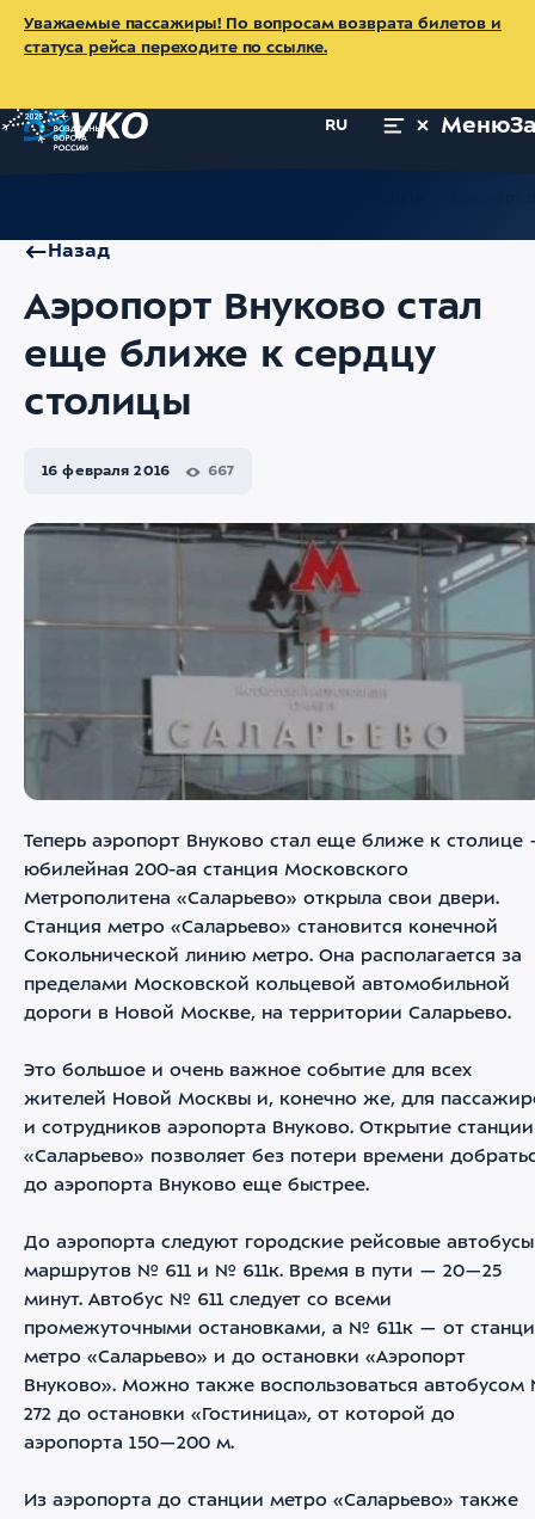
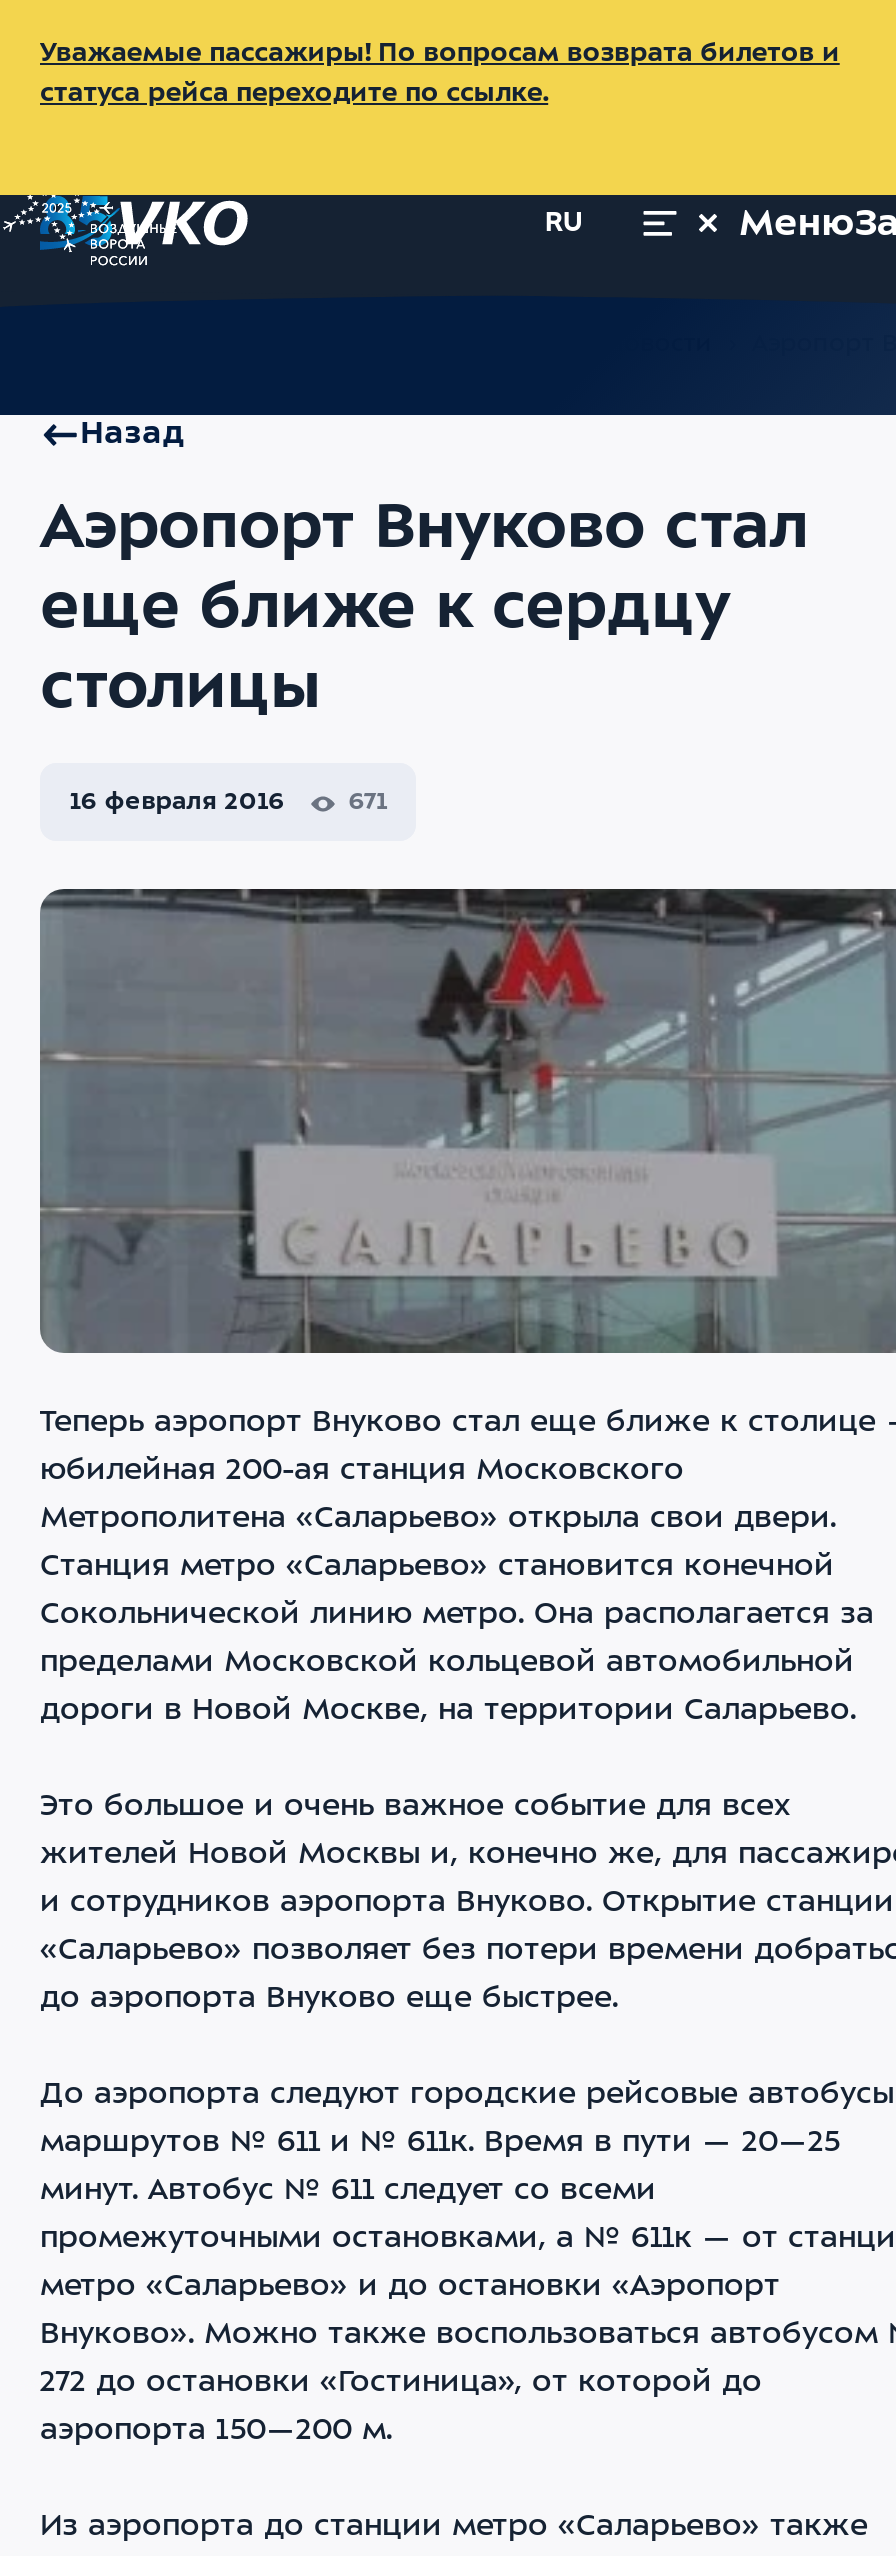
[208,465,234,479] 667 -> [348,791,387,815] 671

